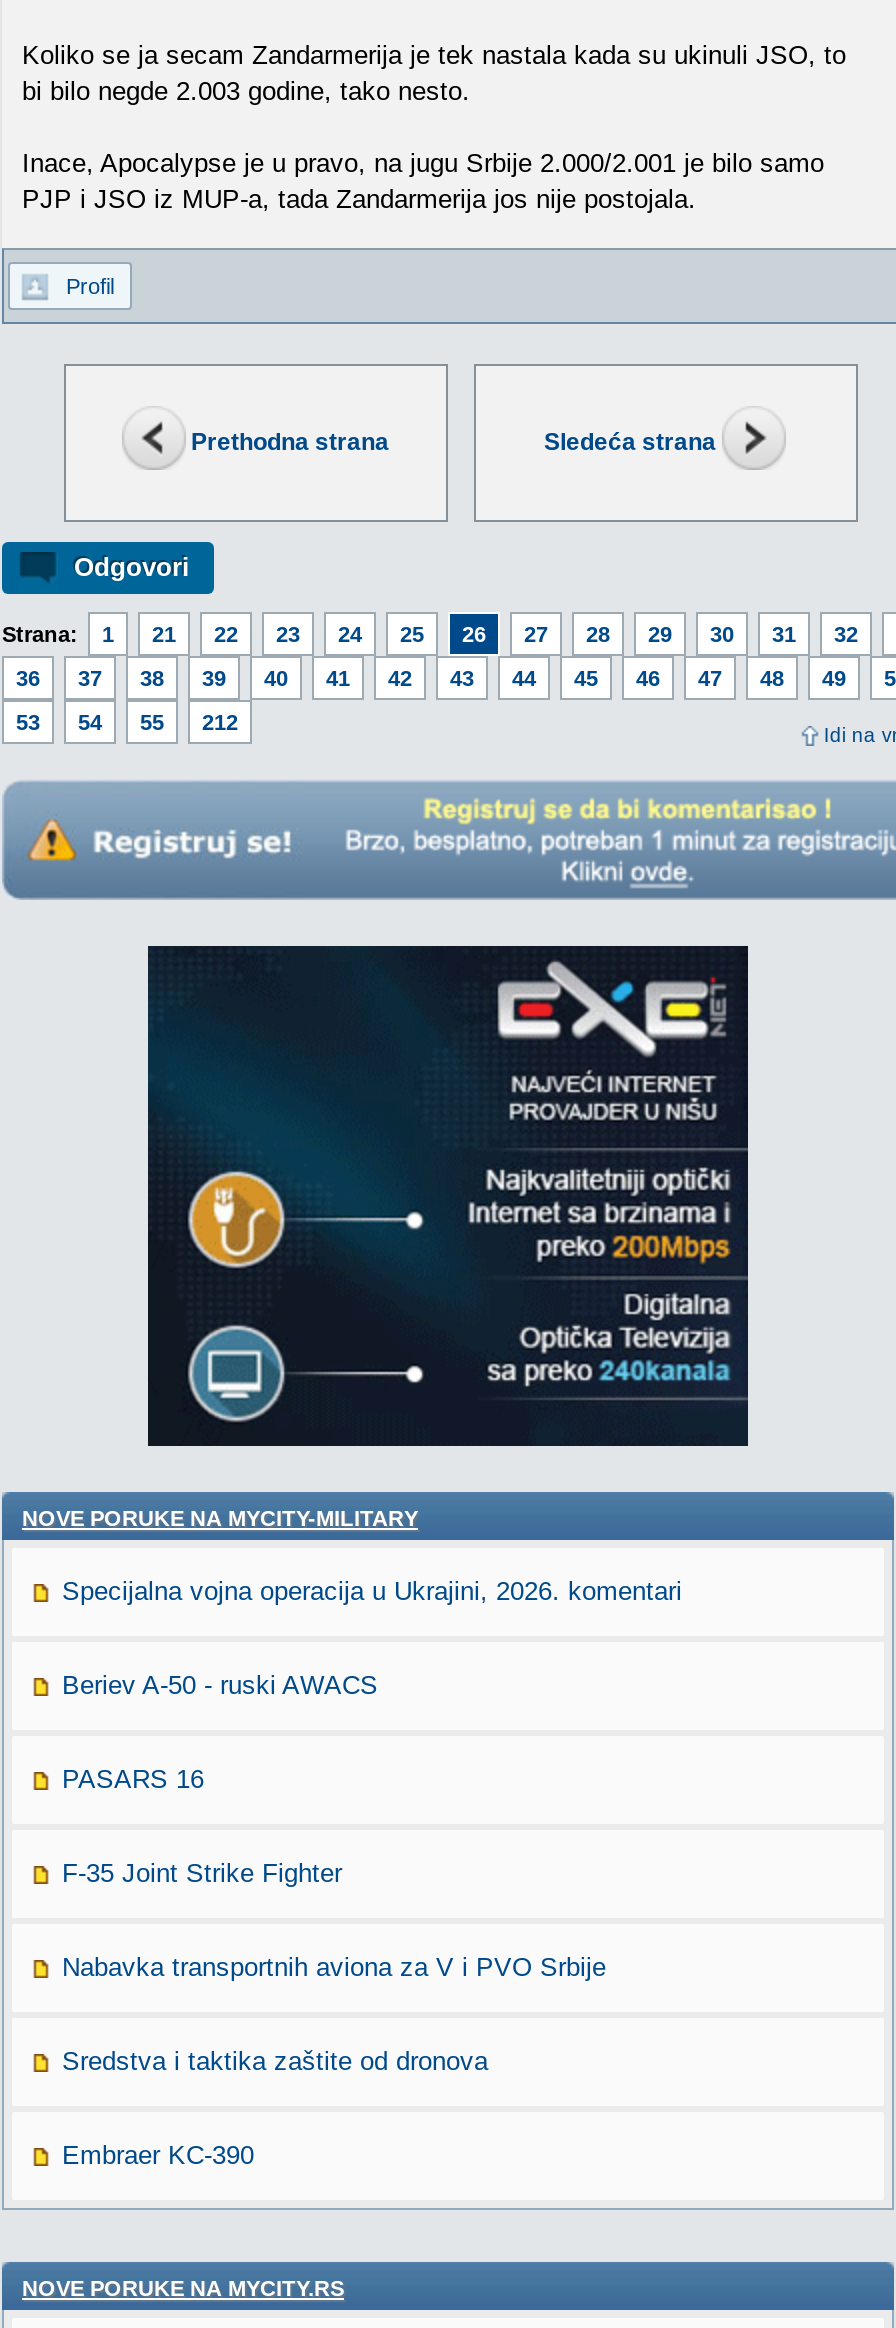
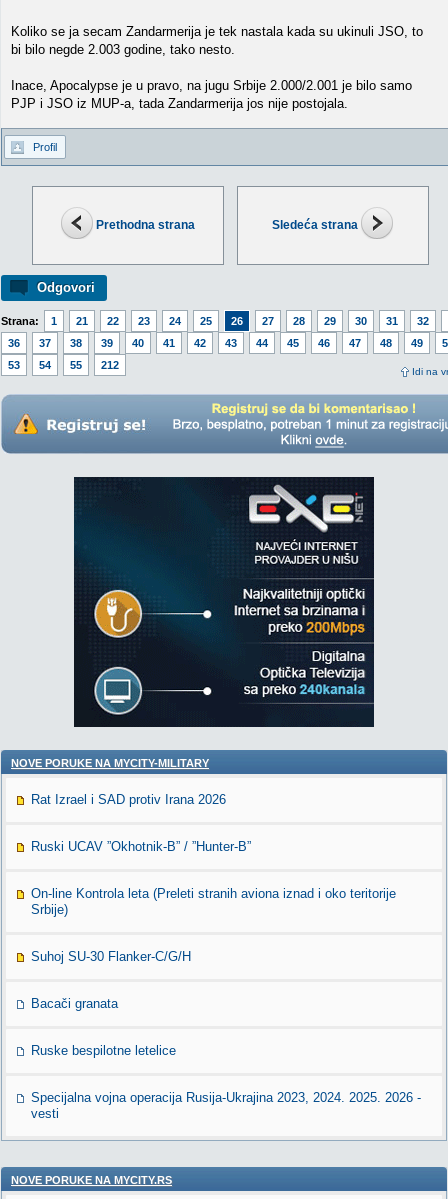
[62,1576,682,1606] Specijalna vojna operacija u Ukrajini, 2026. komentari -> [31,792,226,807] Rat Izrael i SAD protiv Irana 2026
[62,1670,378,1700] Beriev A-50 - ruski AWACS -> [31,839,251,854] Ruski UCAV ”Okhotnik-B” / ”Hunter-B”
[62,1764,204,1794] PASARS 16 -> [31,886,396,917] On-line Kontrola leta (Preleti stranih aviona iznad i oko teritorije | Srbije)
[62,1858,342,1888] F-35 Joint Strike Fighter -> [31,949,191,964] Suhoj SU-30 Flanker-C/G/H
[62,1952,606,1982] Nabavka transportnih aviona za V i PVO Srbije -> [31,996,118,1011] Bacači granata
[62,2046,488,2076] Sredstva i taktika zaštite od dronova -> [31,1043,176,1058] Ruske bespilotne letelice
[62,2140,254,2170] Embraer KC-390 -> [31,1090,421,1121] Specijalna vojna operacija Rusija-Ukrajina 2023, 2024. 2025. 2026 - | vesti

